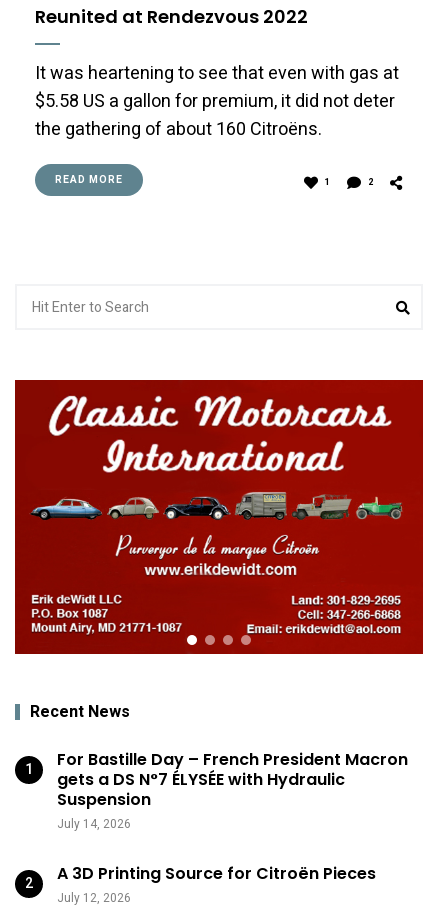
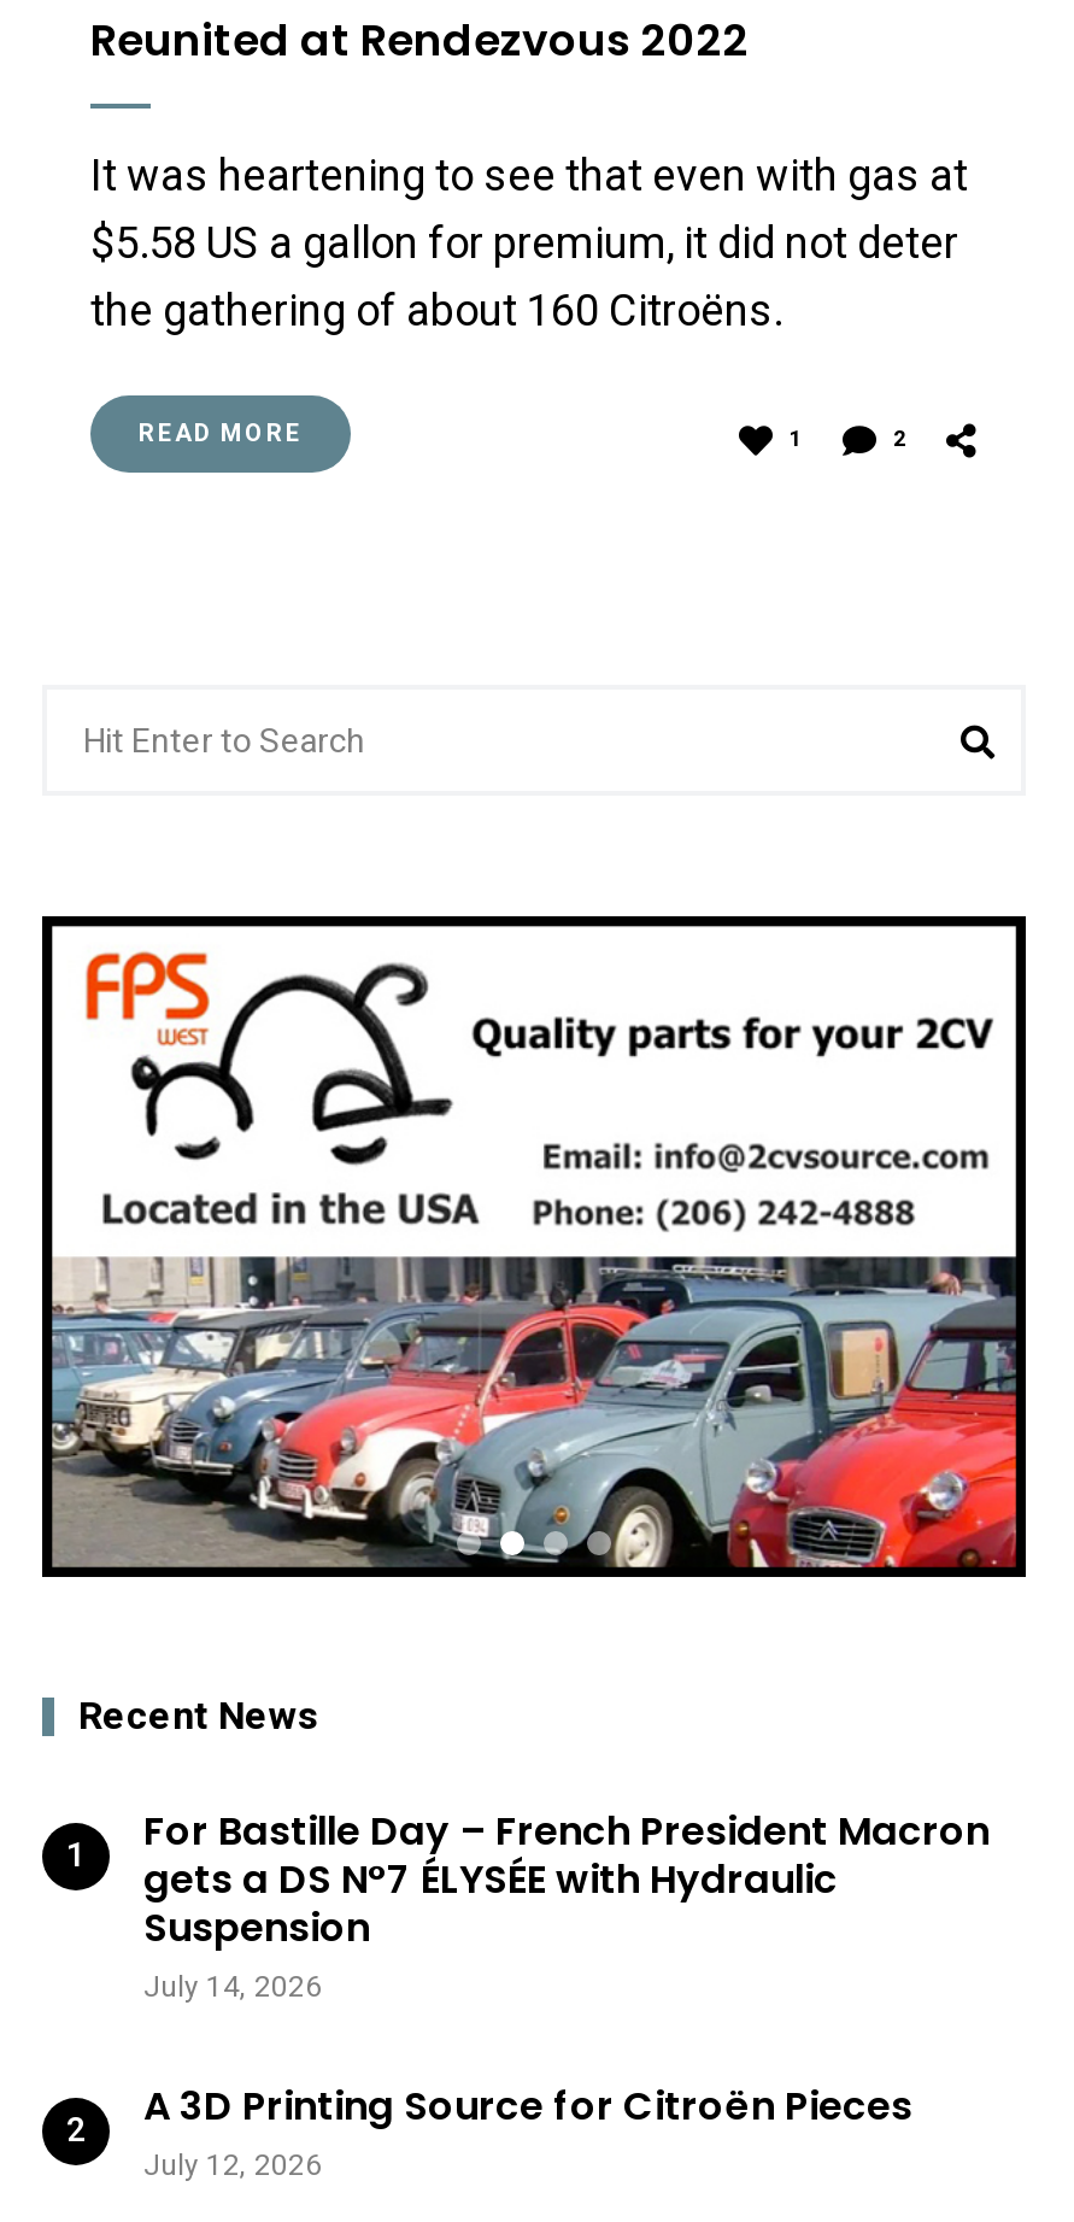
[14,379,424,655] [image] -> [40,914,1028,1579] [image]

